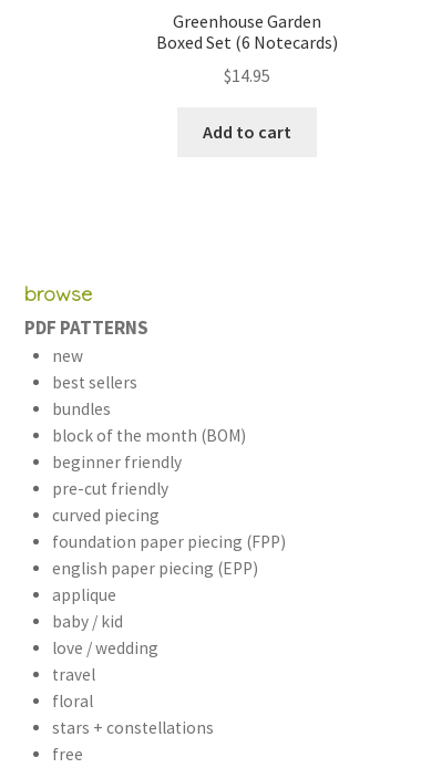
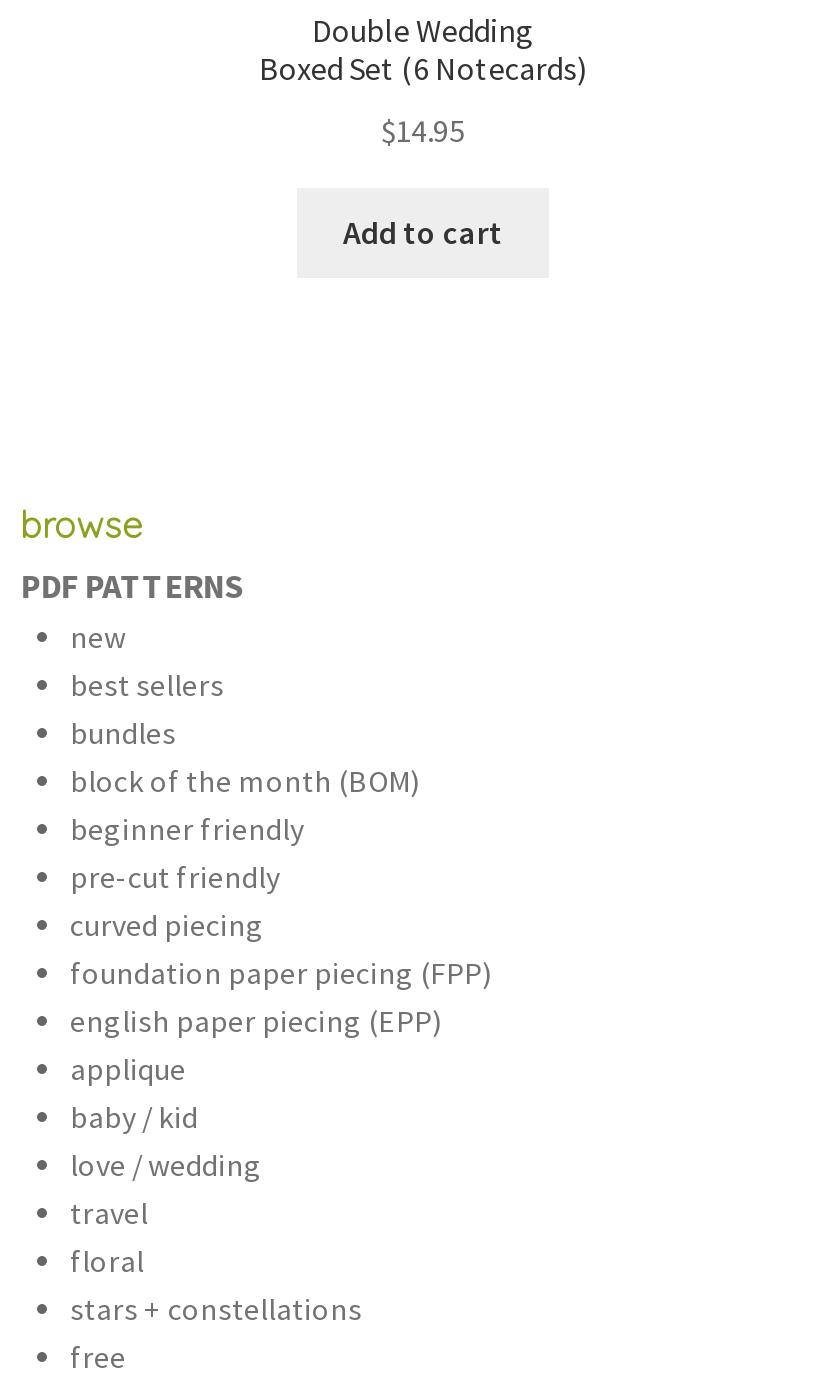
[173,10,321,32] Greenhouse Garden -> [312,11,534,51] Double Wedding

